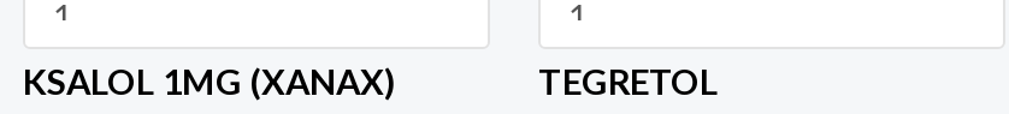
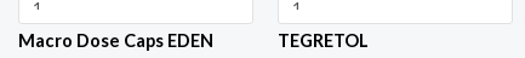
[23,60,396,101] KSALOL 1MG (XANAX) -> [18,30,213,50] Macro Dose Caps EDEN

